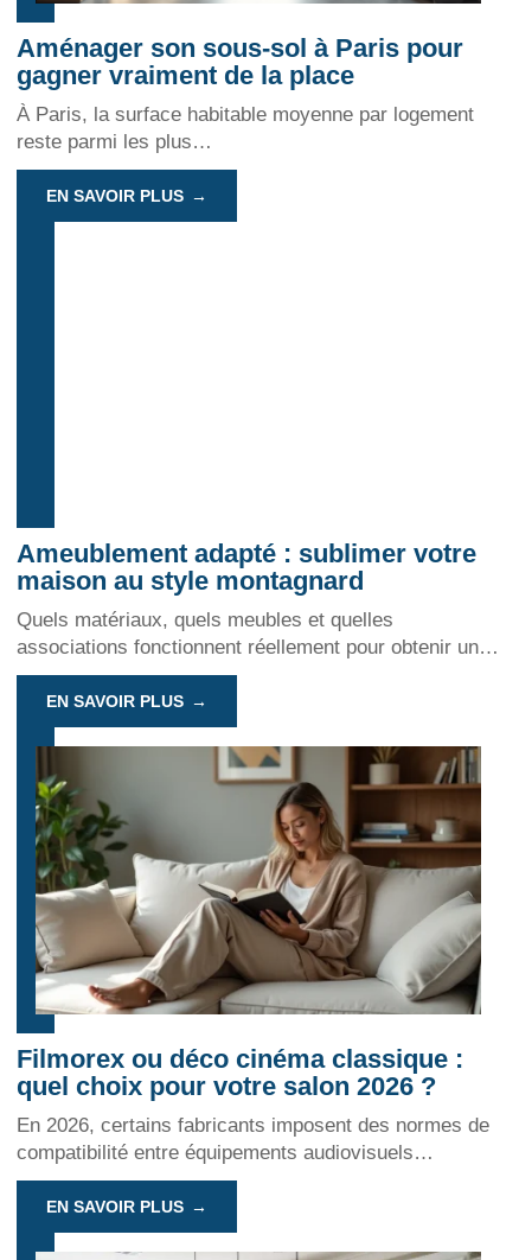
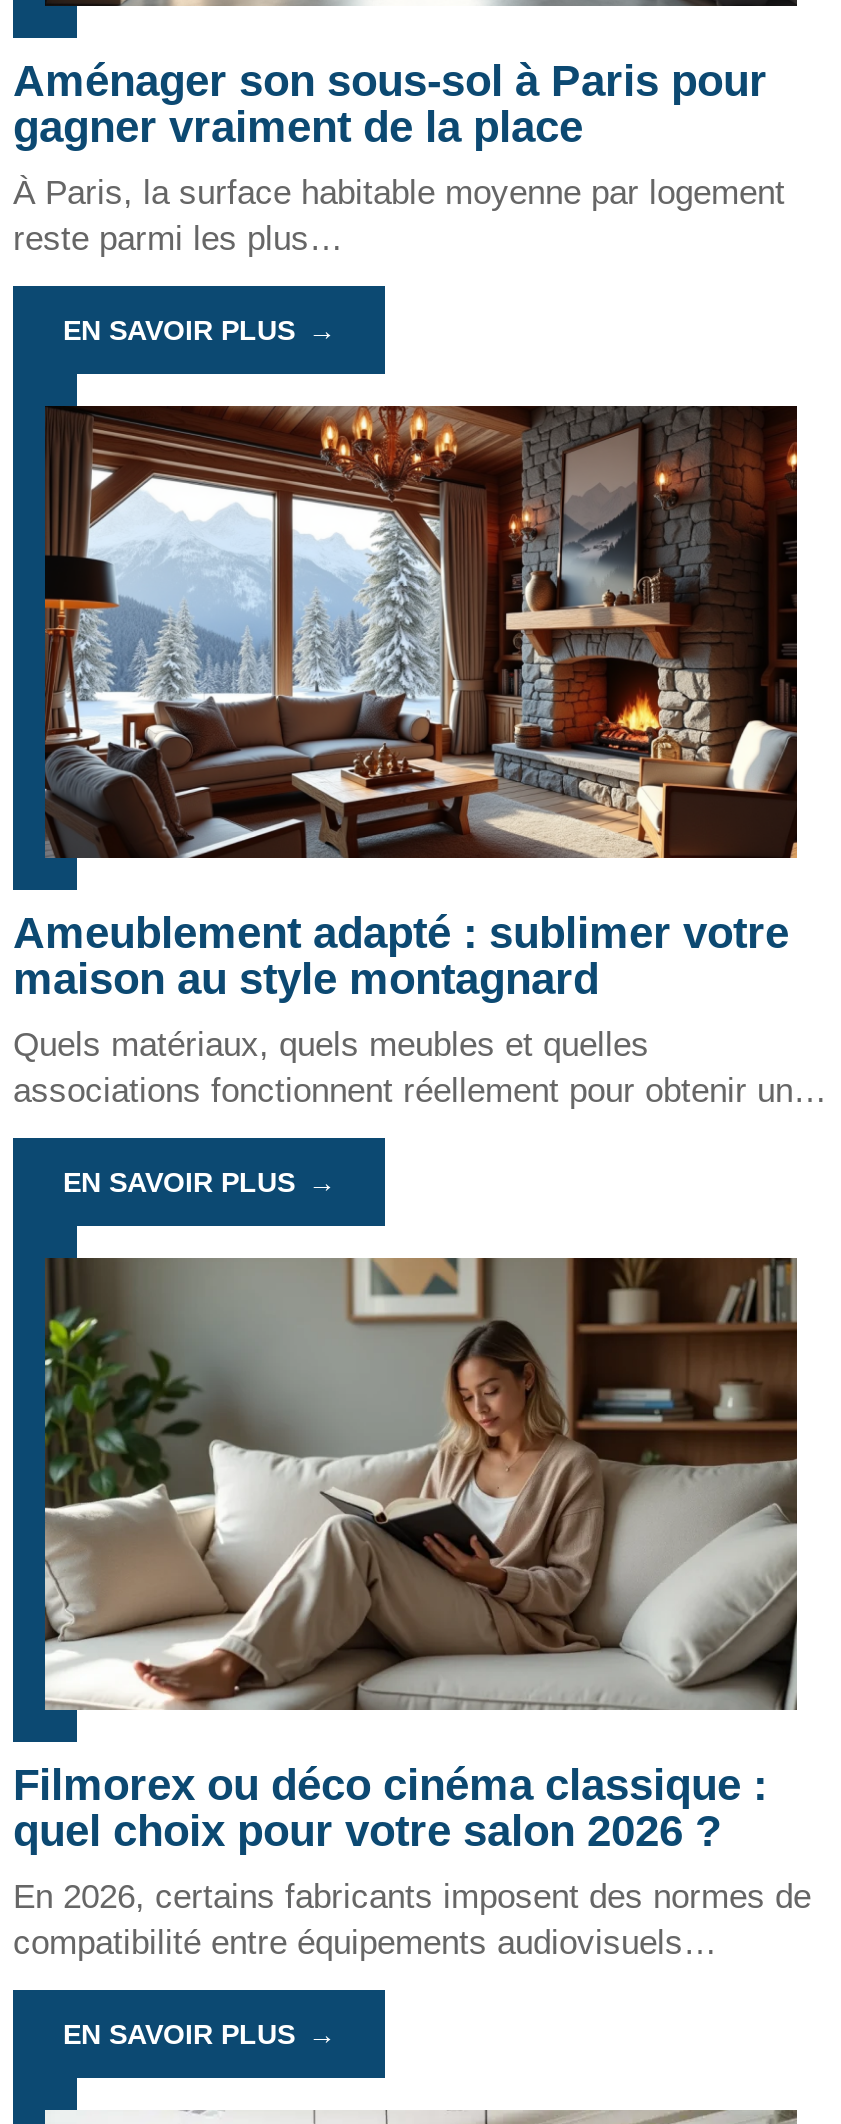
none -> [43,404,799,860] [image]

